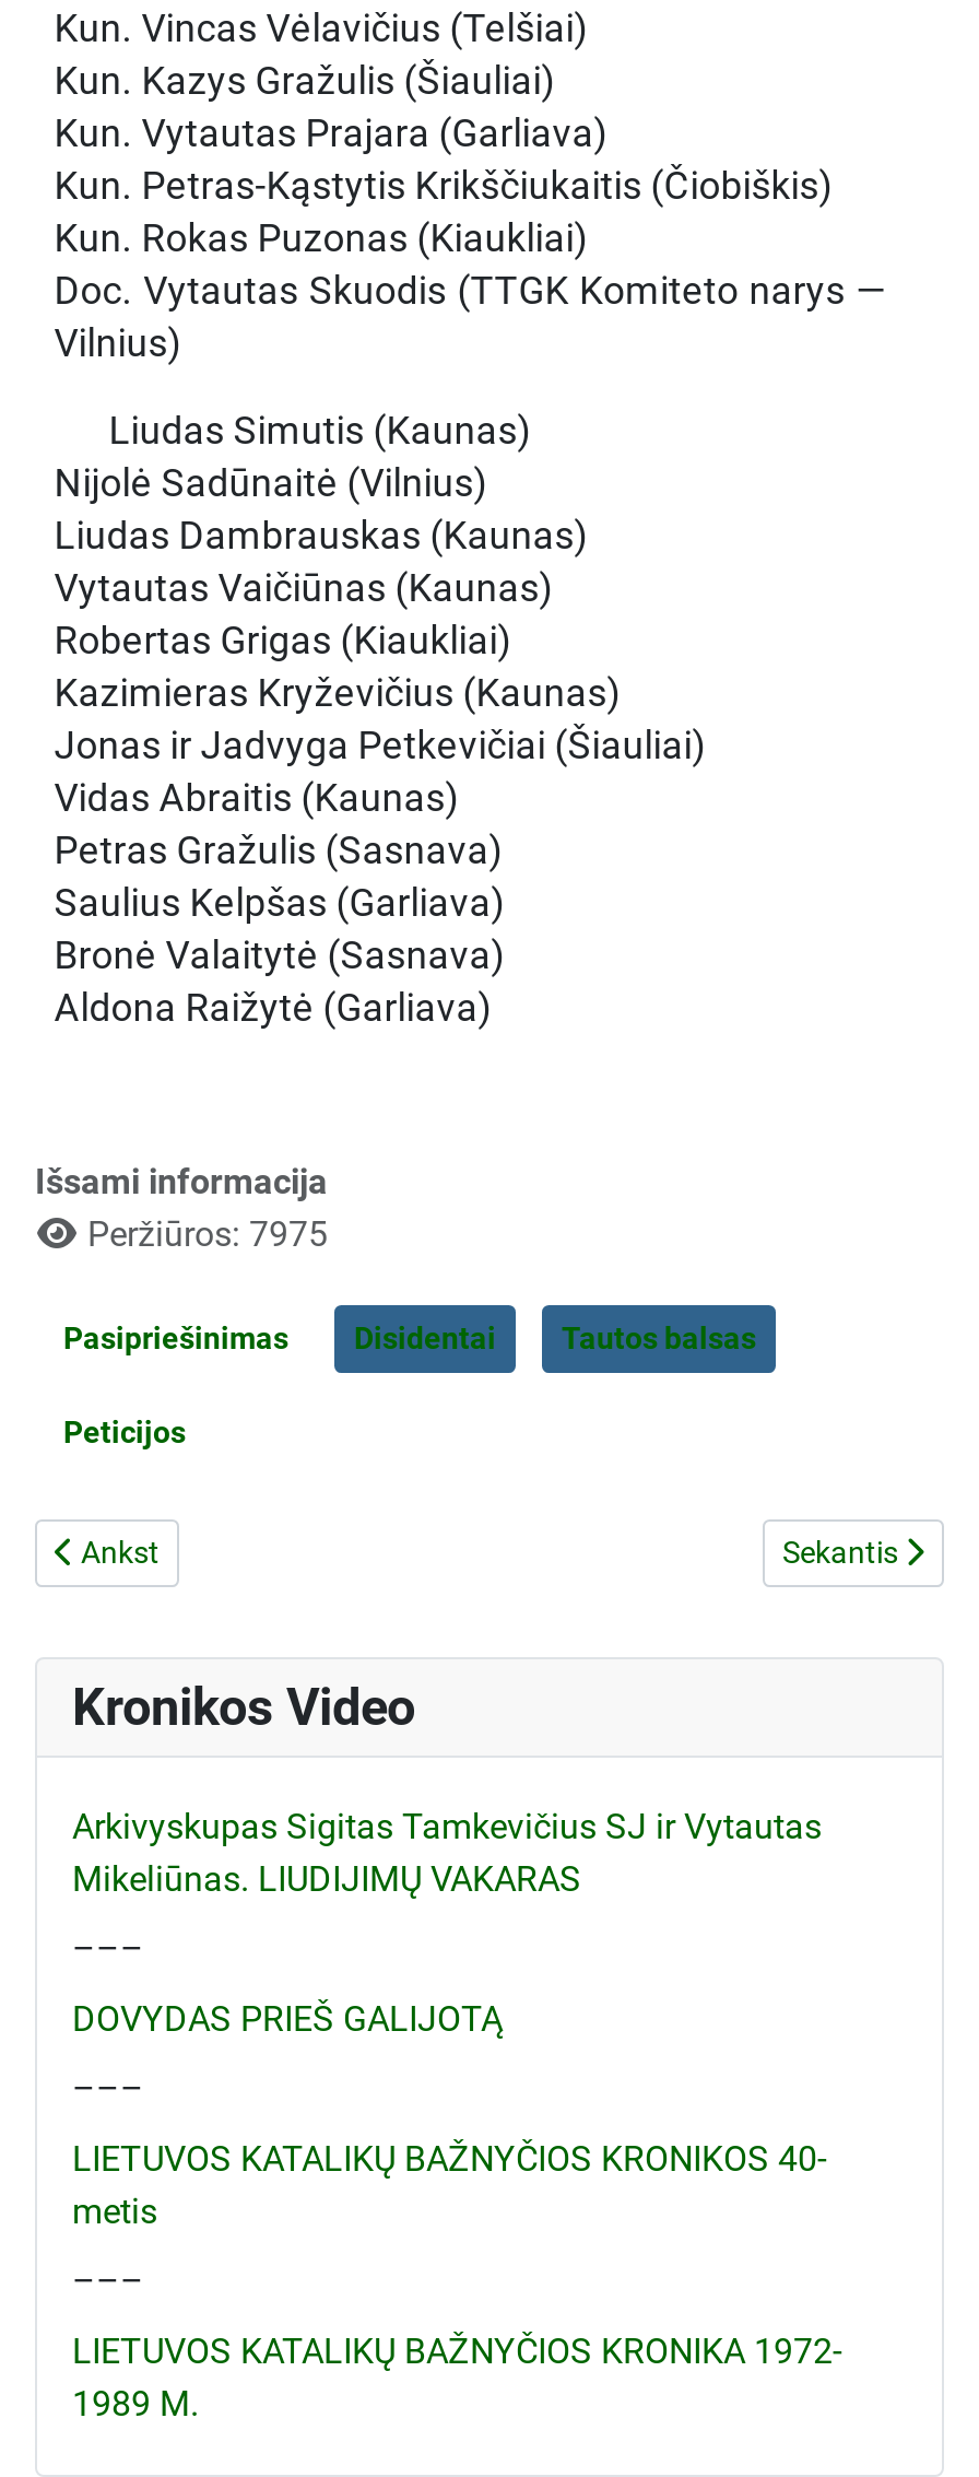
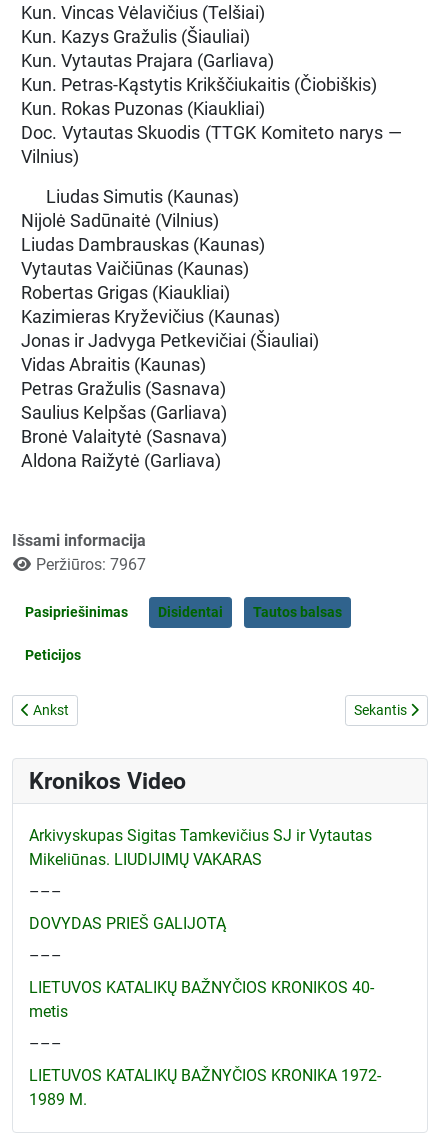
[87,1213,328,1255] Peržiūros: 7975 -> [36,555,146,574] Peržiūros: 7967

